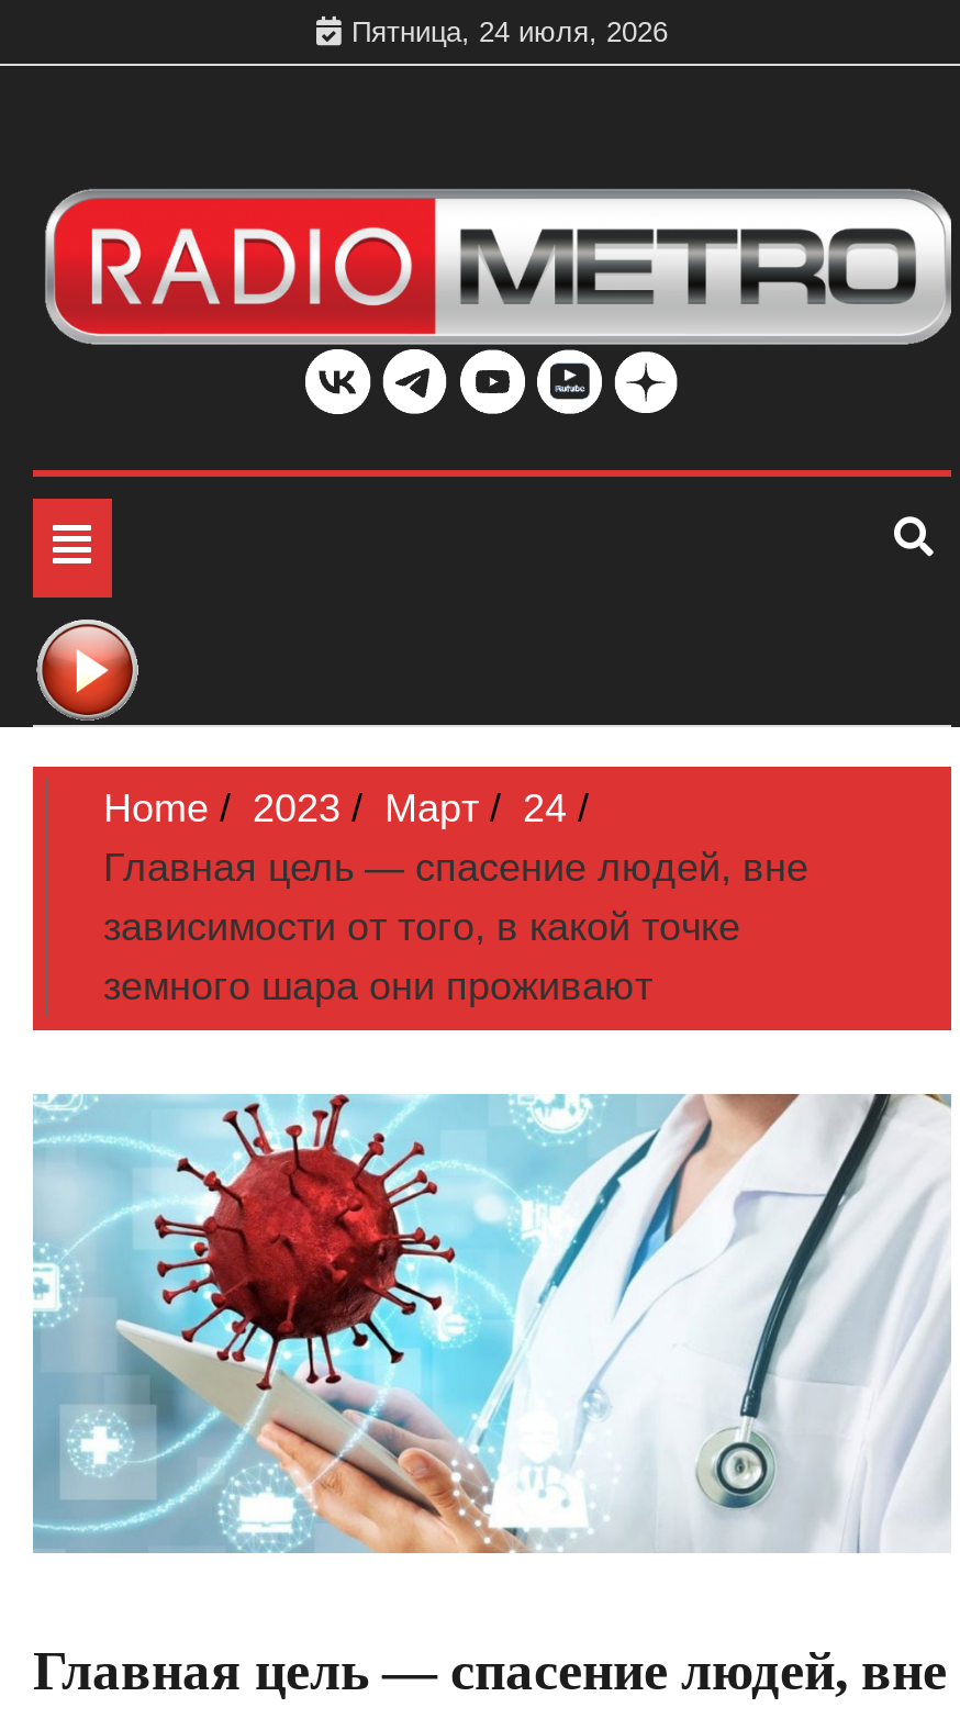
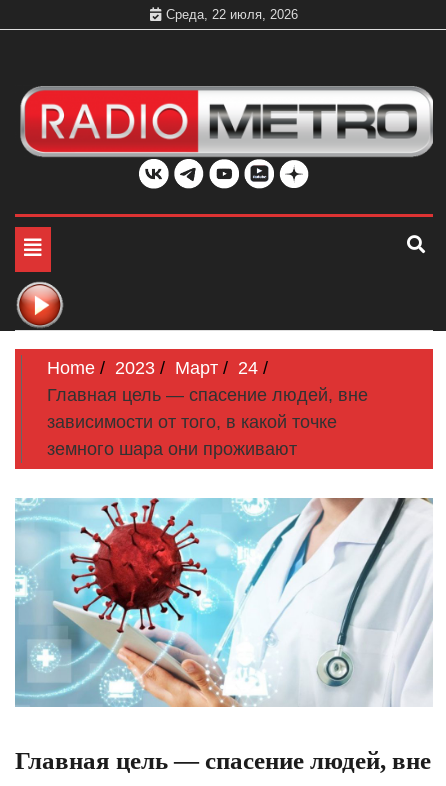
[351,15,668,48] Пятница, 24 июля, 2026 -> [166,7,298,22] Среда, 22 июля, 2026

